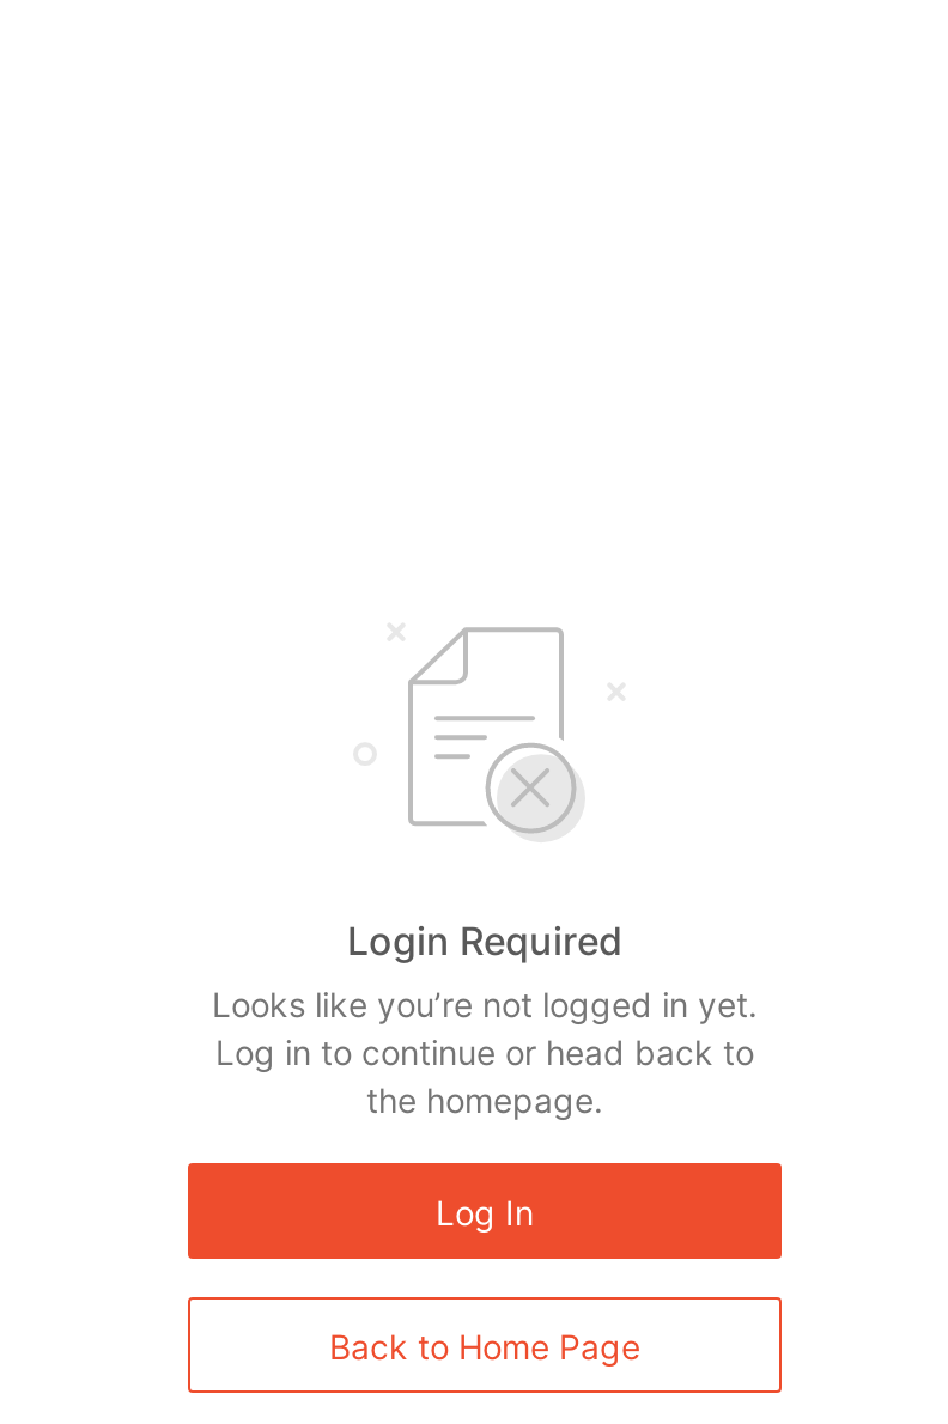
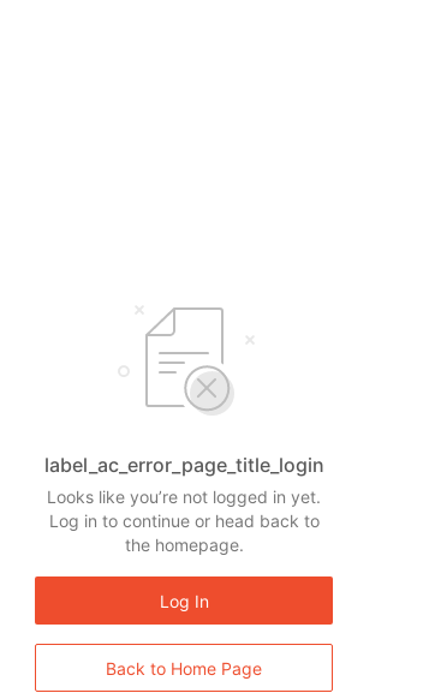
[347,917,622,964] Login Required -> [44,453,324,477] label_ac_error_page_title_login

